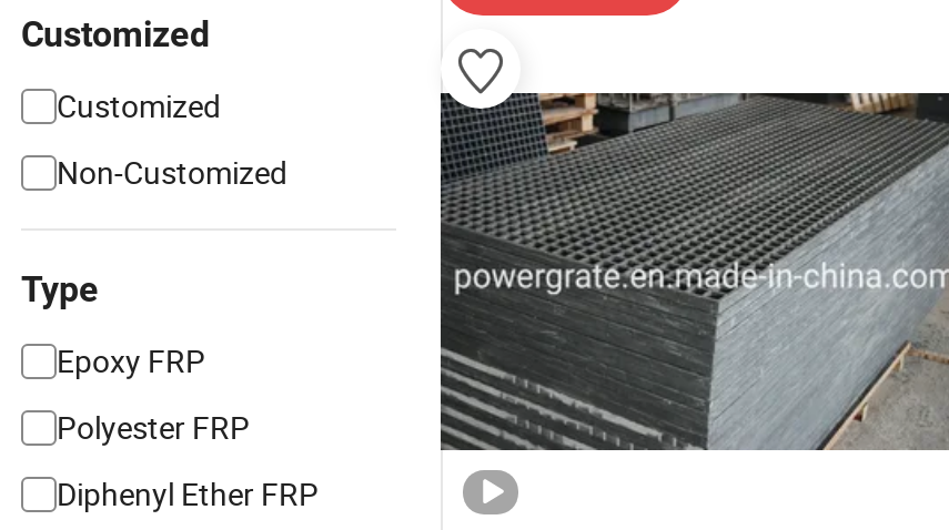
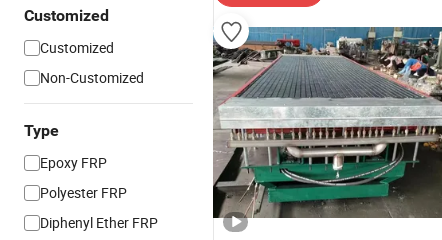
[438,60,942,483] [image] -> [212,26,439,219] [image]

